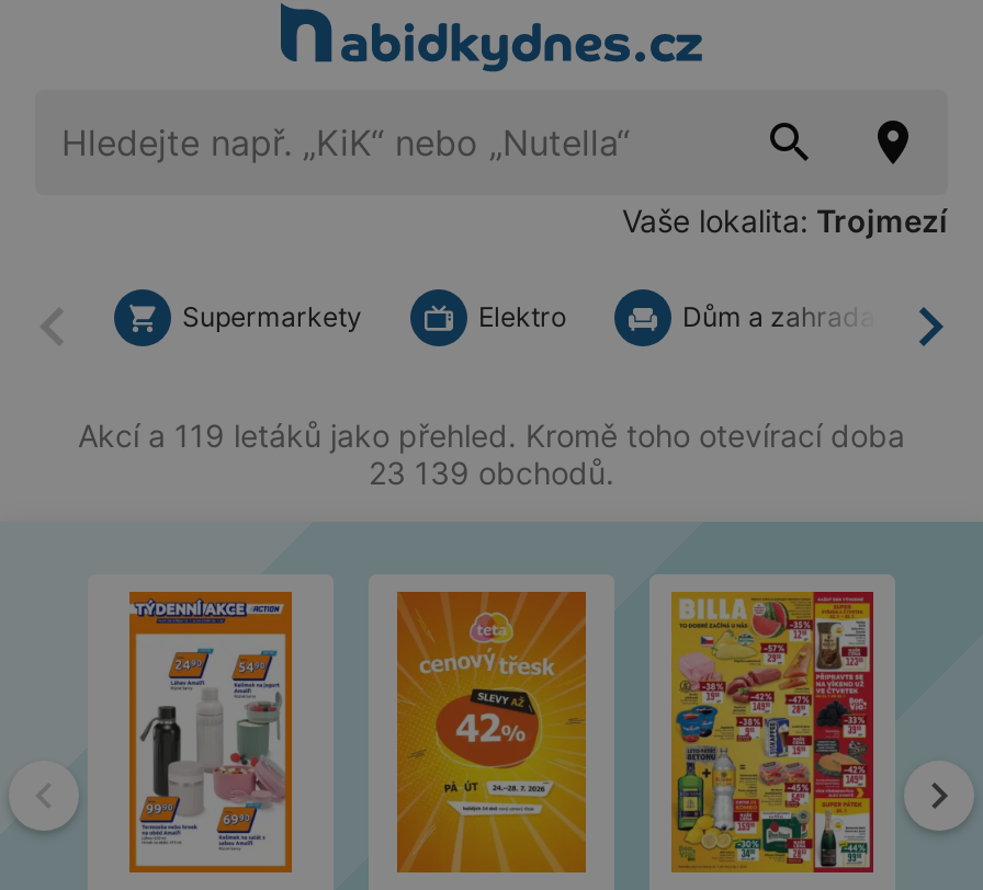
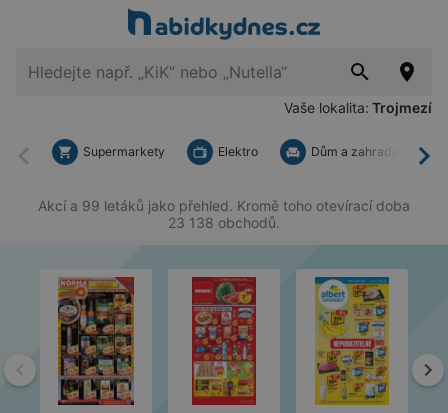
[78,417,905,454] Akcí a 119 letáků jako přehled. Kromě toho otevírací doba -> [38,197,410,214] Akcí a 99 letáků jako přehled. Kromě toho otevírací doba
[369,454,614,491] 23 139 obchodů. -> [168,214,280,231] 23 138 obchodů.
[127,590,294,875] [image] -> [57,276,135,406] [image]
[395,590,588,875] [image] -> [181,276,267,406] [image]
[669,590,875,875] [image] -> [306,276,398,406] [image]

